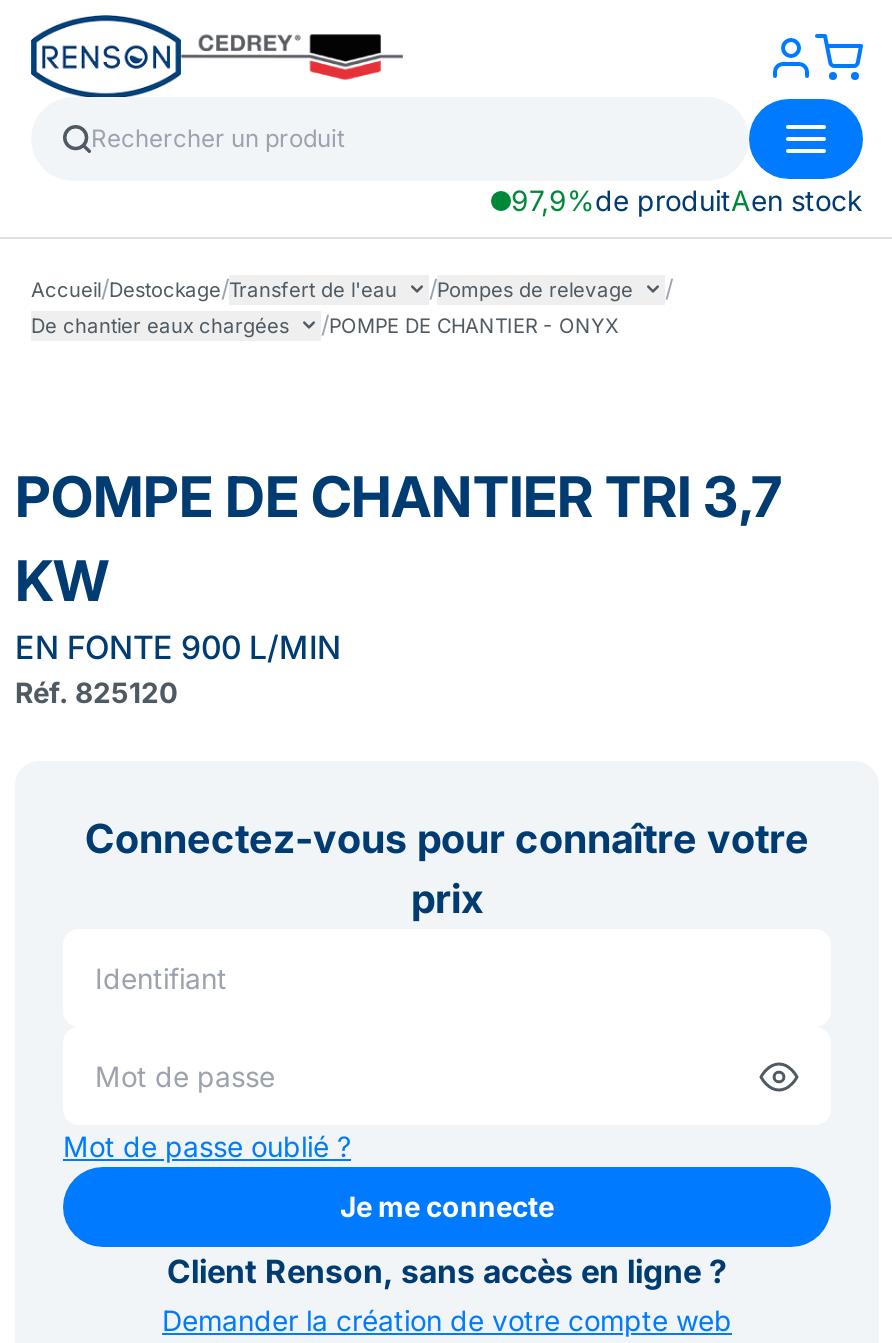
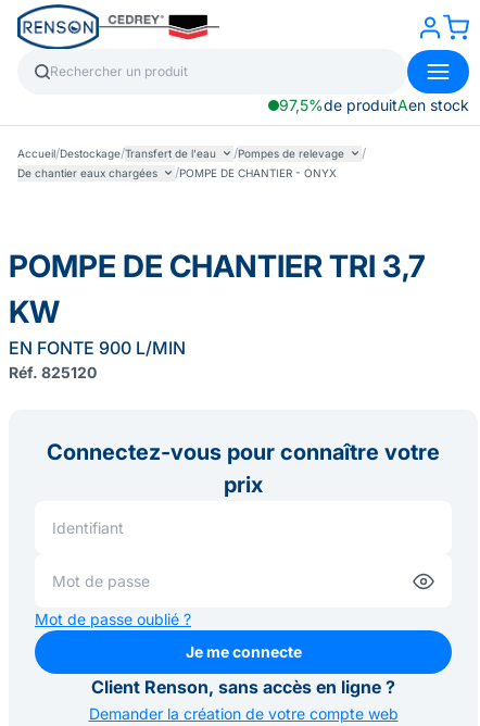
[511,183,863,217] 97,9%de produitAen stock -> [279,96,469,114] 97,5%de produitAen stock

